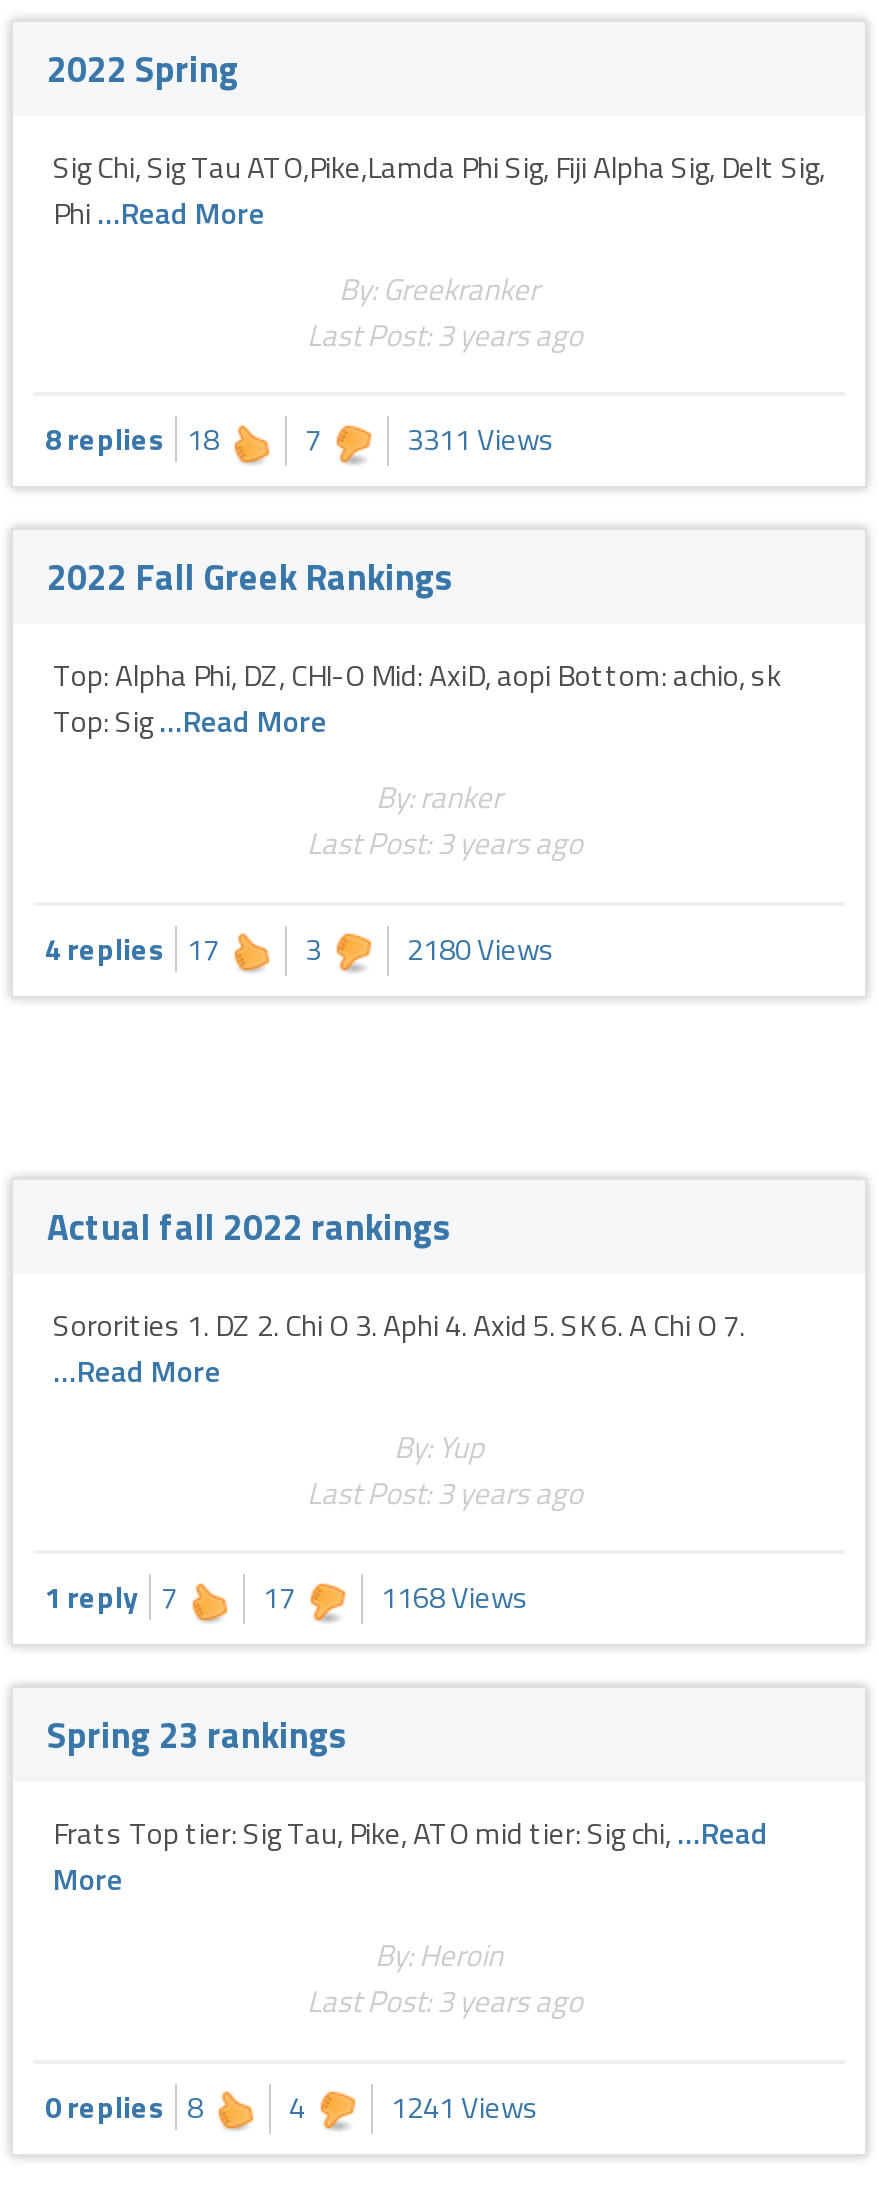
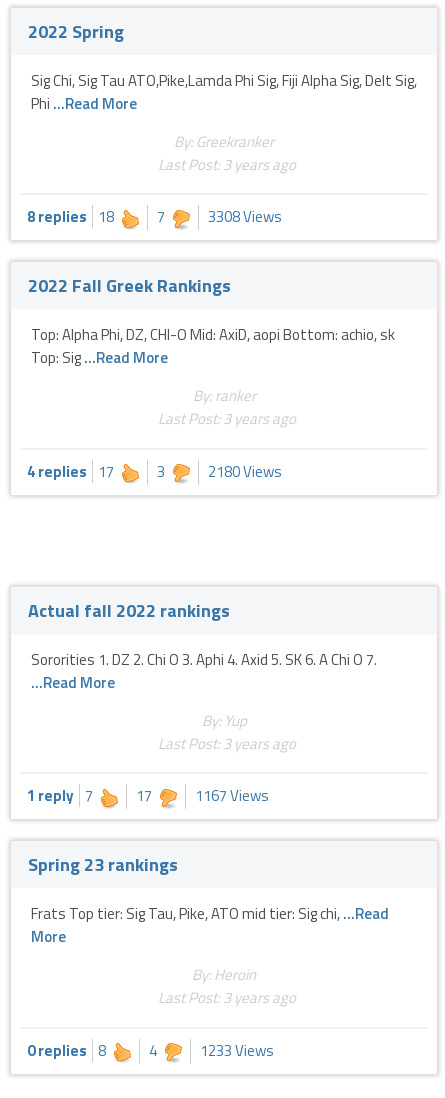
[45,417,555,463] 8 replies 18 7 3311 Views -> [27,205,282,228] 8 replies 18 7 3308 Views
[45,1575,529,1621] 1 reply 7 17 1168 Views -> [27,784,269,807] 1 reply 7 17 1167 Views
[391,2084,539,2130] 1241 Views -> [200,1039,274,1062] 1233 Views

